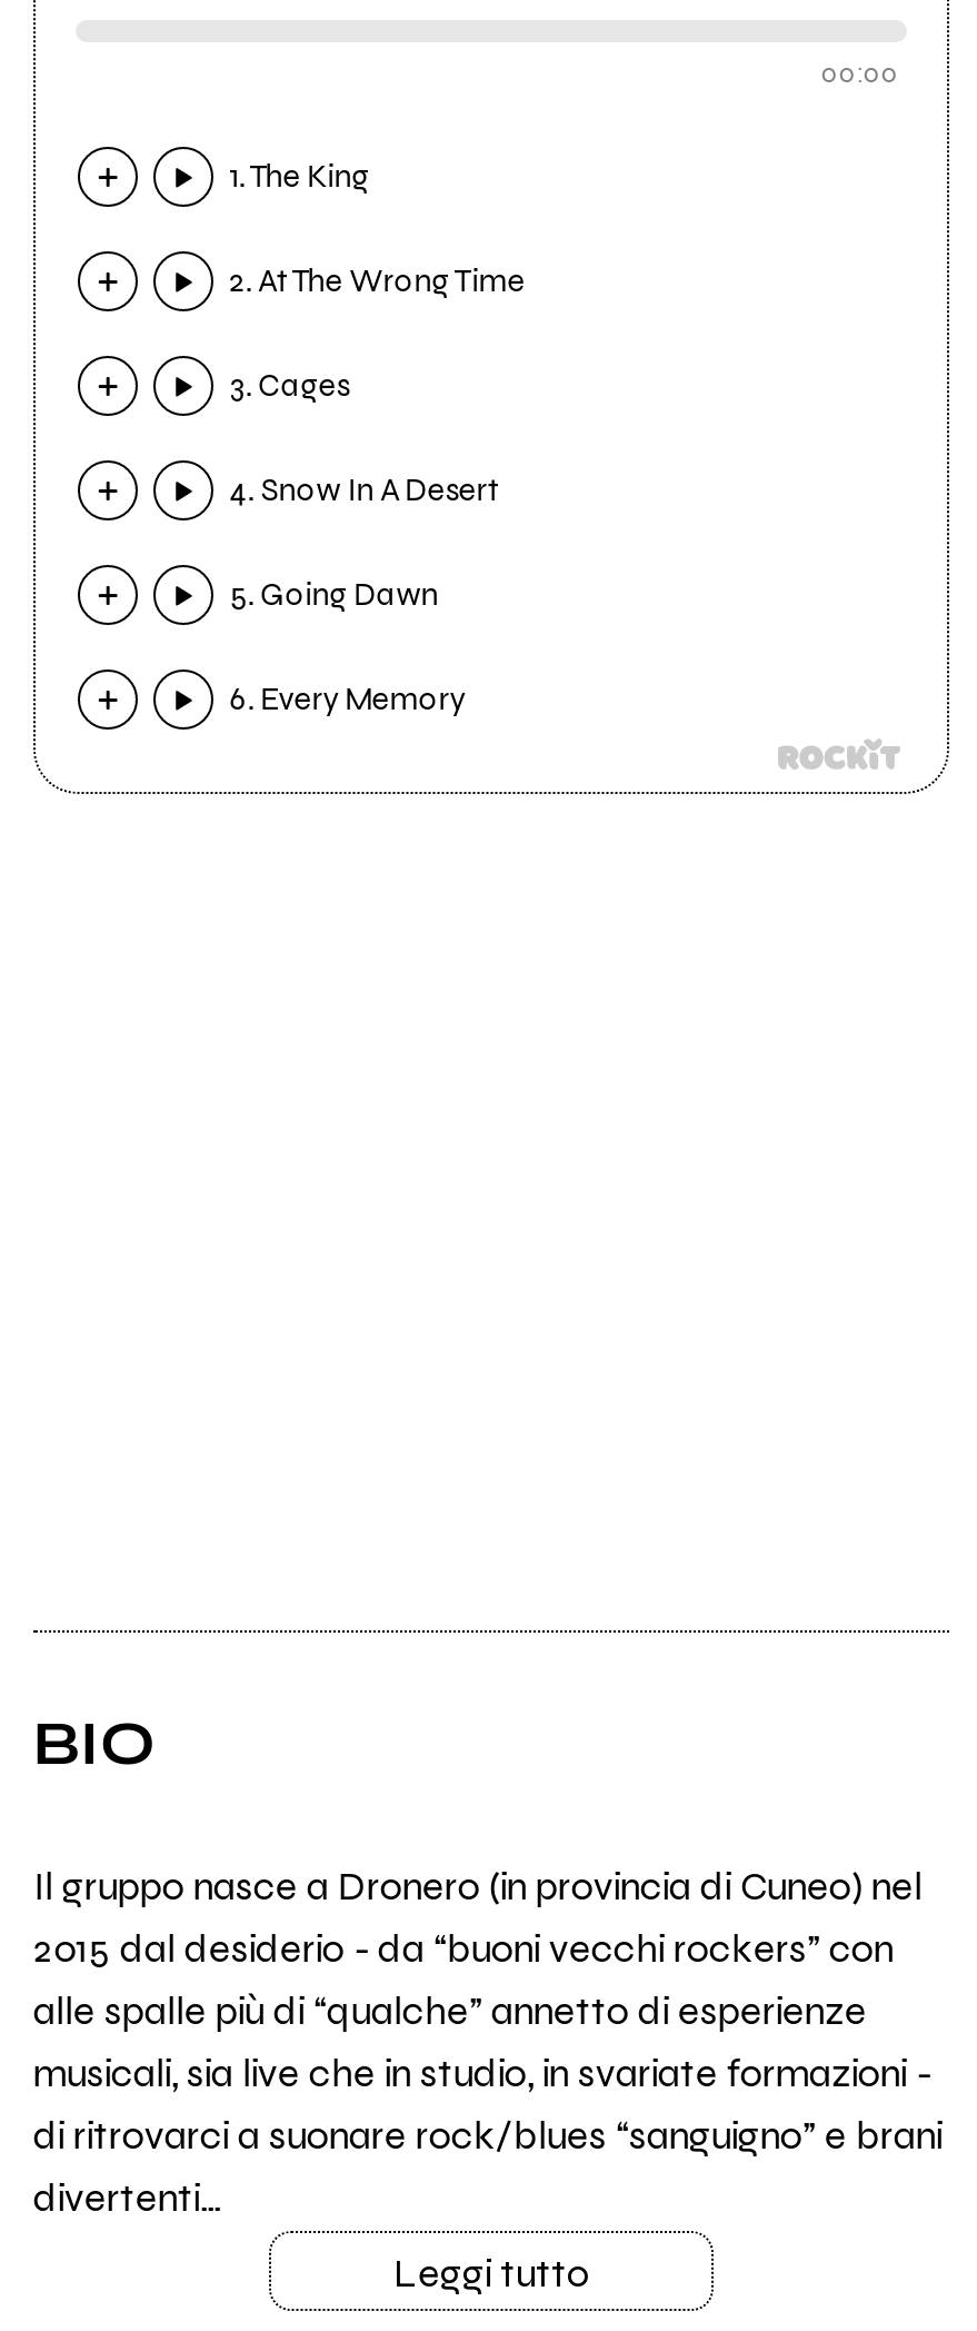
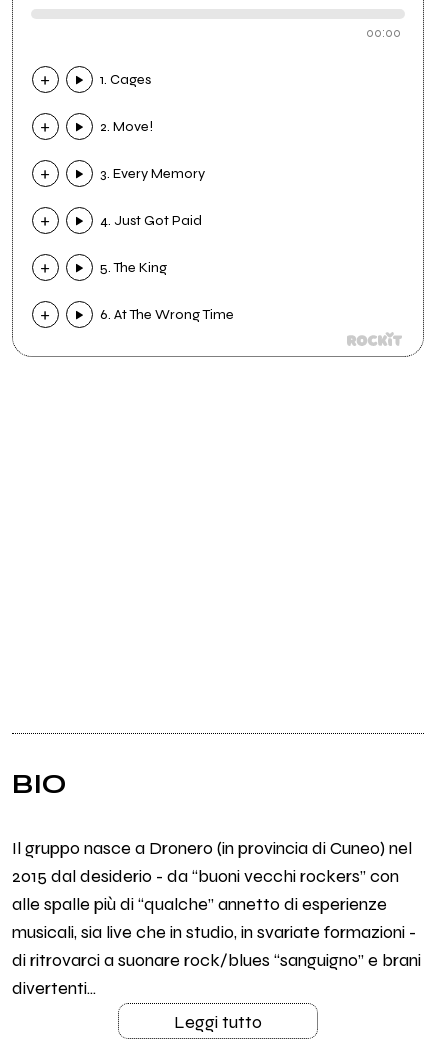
[230,159,370,197] 1. The King -> [100,71,151,88] 1. Cages
[230,263,525,301] 2. At The Wrong Time -> [100,118,153,135] 2. Move!
[230,368,350,406] 3. Cages -> [100,165,205,182] 3. Every Memory
[230,472,499,510] 4. Snow In A Desert -> [100,212,202,229] 4. Just Got Paid
[230,577,439,615] 5. Going Dawn -> [100,259,167,276] 5. The King
[230,682,465,719] 6. Every Memory -> [100,306,234,323] 6. At The Wrong Time

